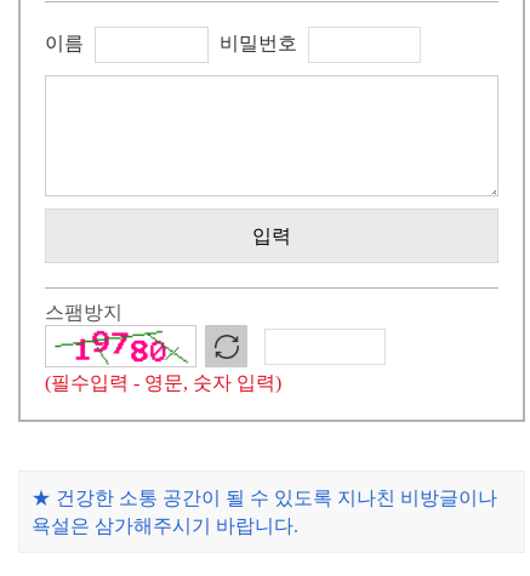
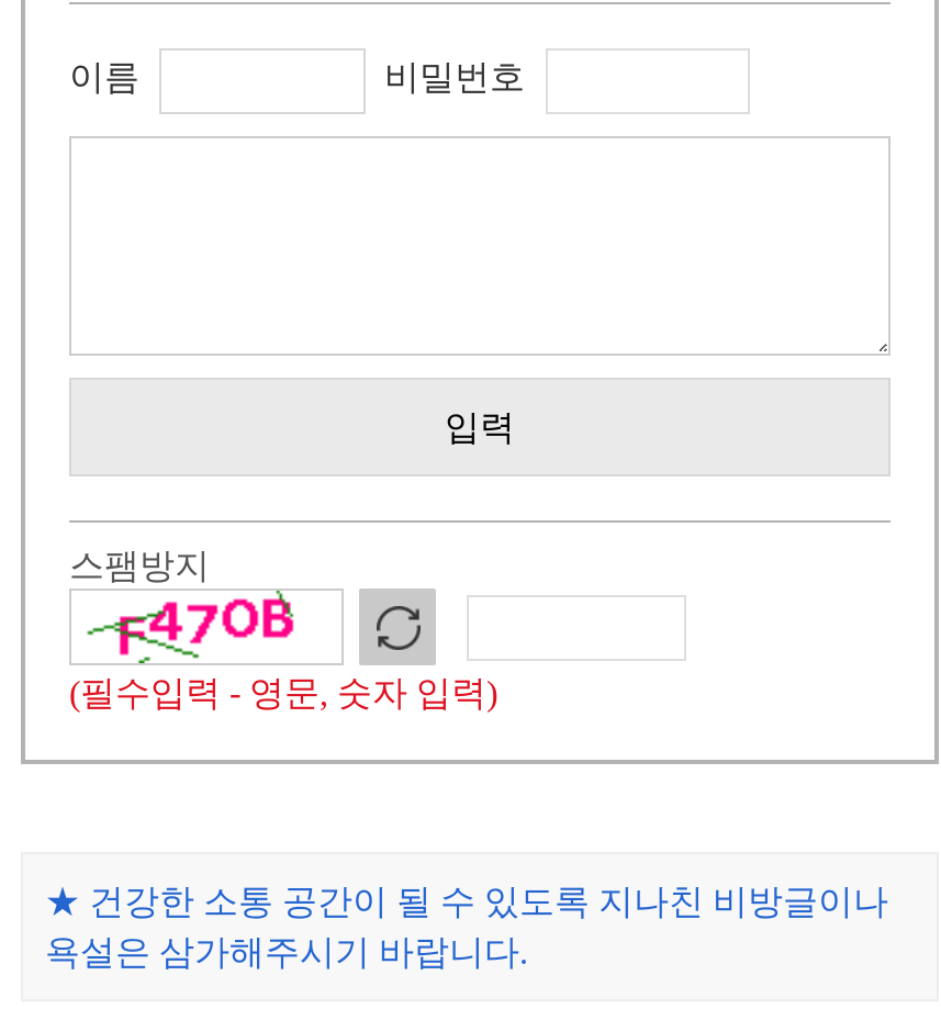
[55,326,189,366] [image] -> [87,588,328,665] [image]

